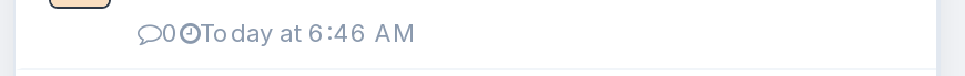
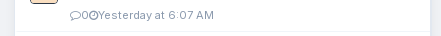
[200,18,415,48] Today at 6:46 AM -> [98,8,214,22] Yesterday at 6:07 AM

